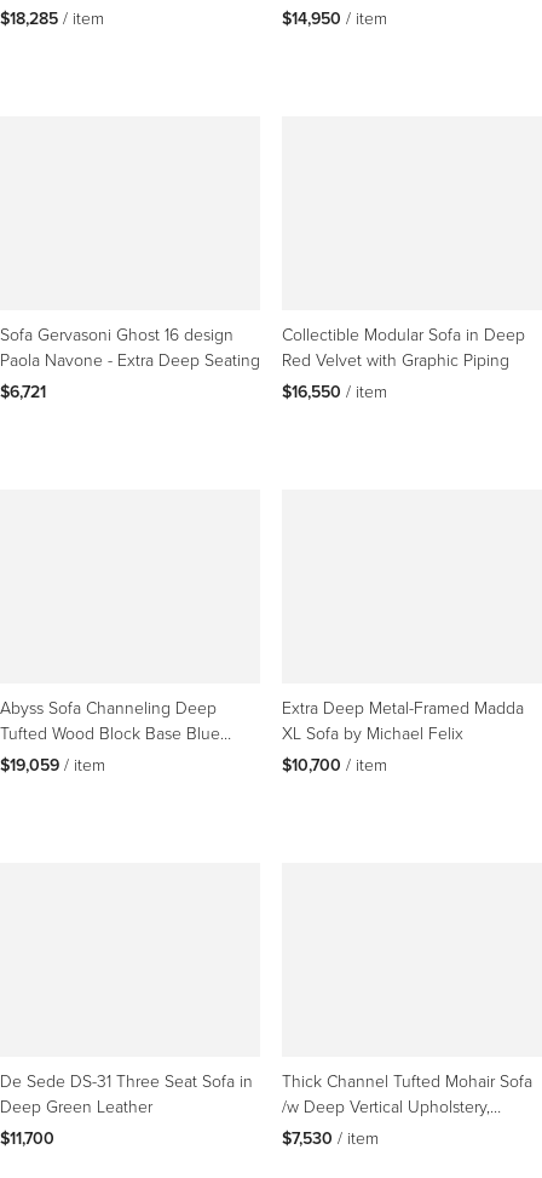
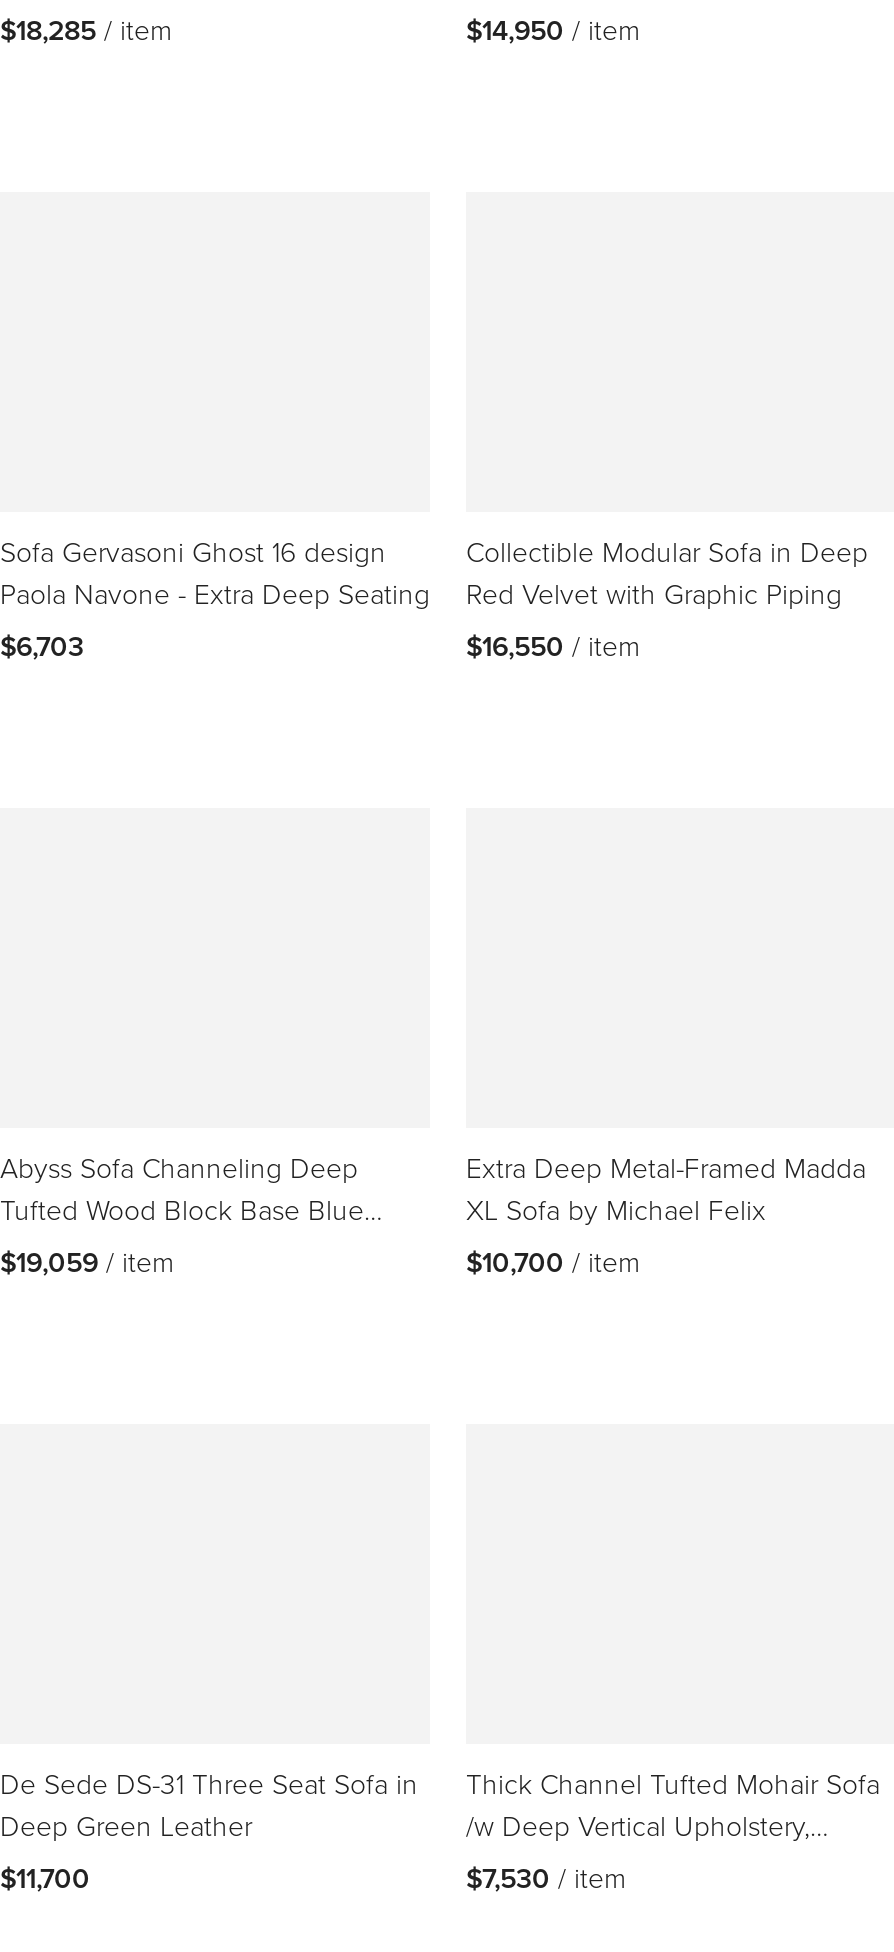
[0,379,46,404] $6,721 -> [0,626,84,666] $6,703

